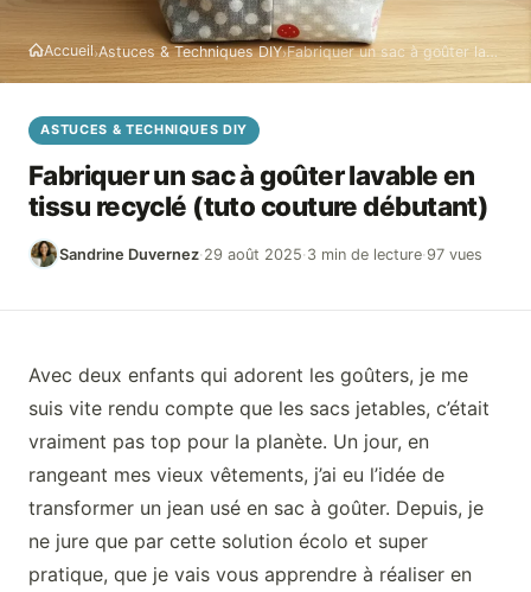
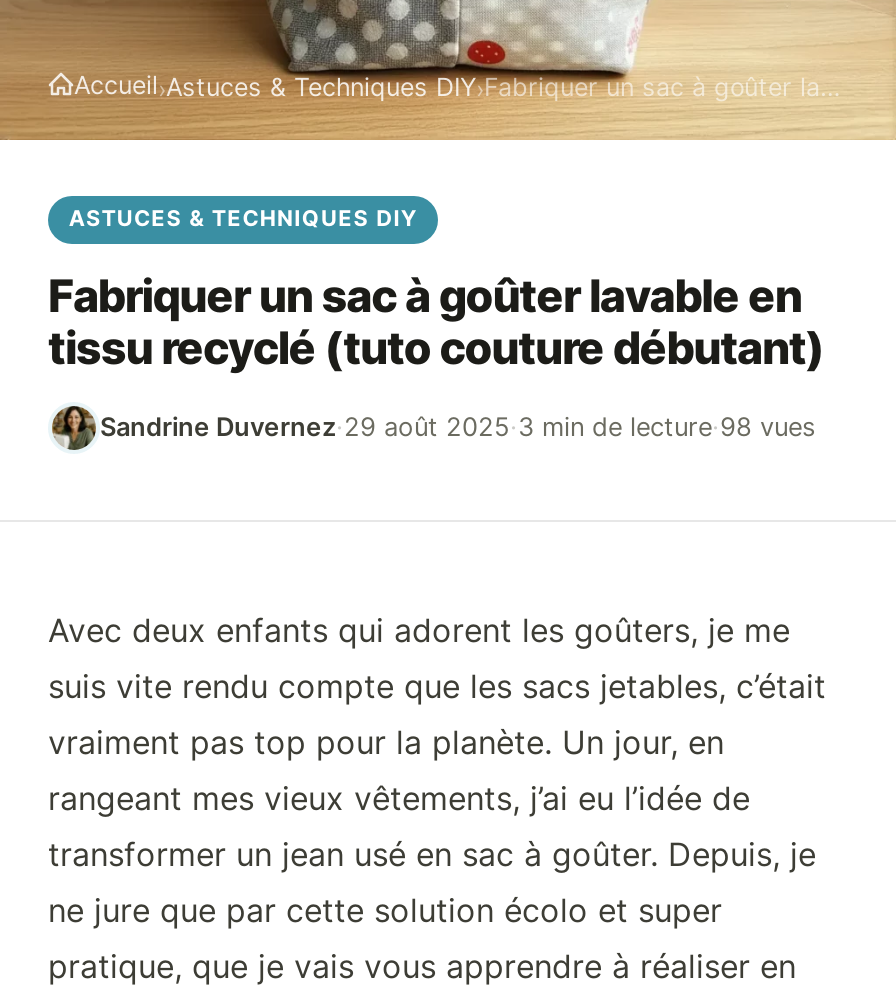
[59,245,482,263] Sandrine Duvernez · 29 août 2025 · 3 min de lecture · 97 vues -> [100,413,816,443] Sandrine Duvernez · 29 août 2025 · 3 min de lecture · 98 vues

